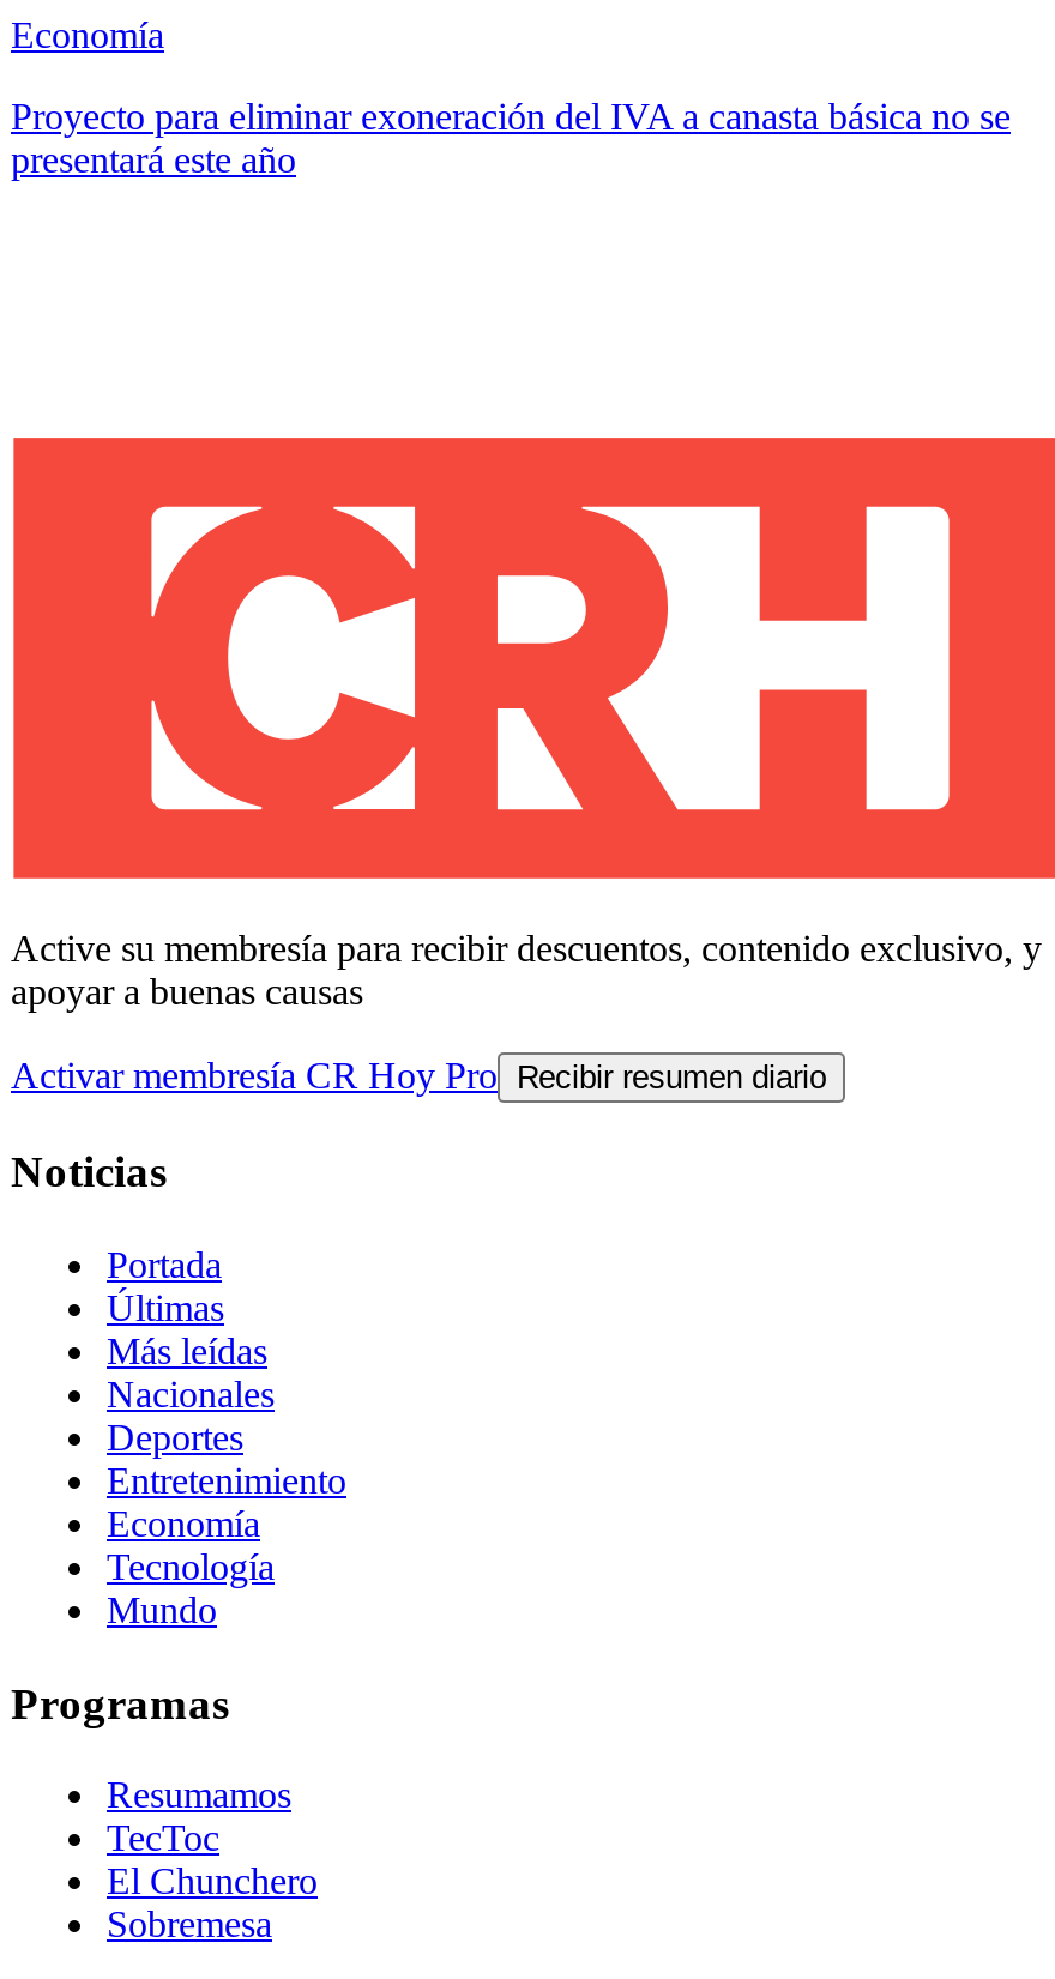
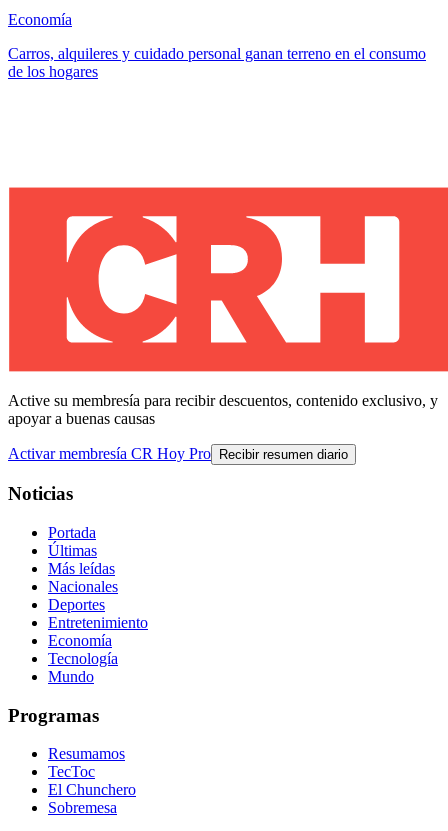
[11,95,1011,179] Proyecto para eliminar exoneración del IVA a canasta básica no se | presentará este año -> [8,44,426,79] Carros, alquileres y cuidado personal ganan terreno en el consumo | de los hogares

